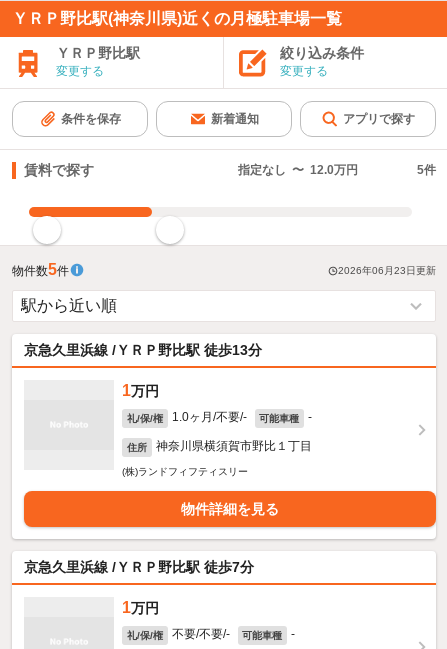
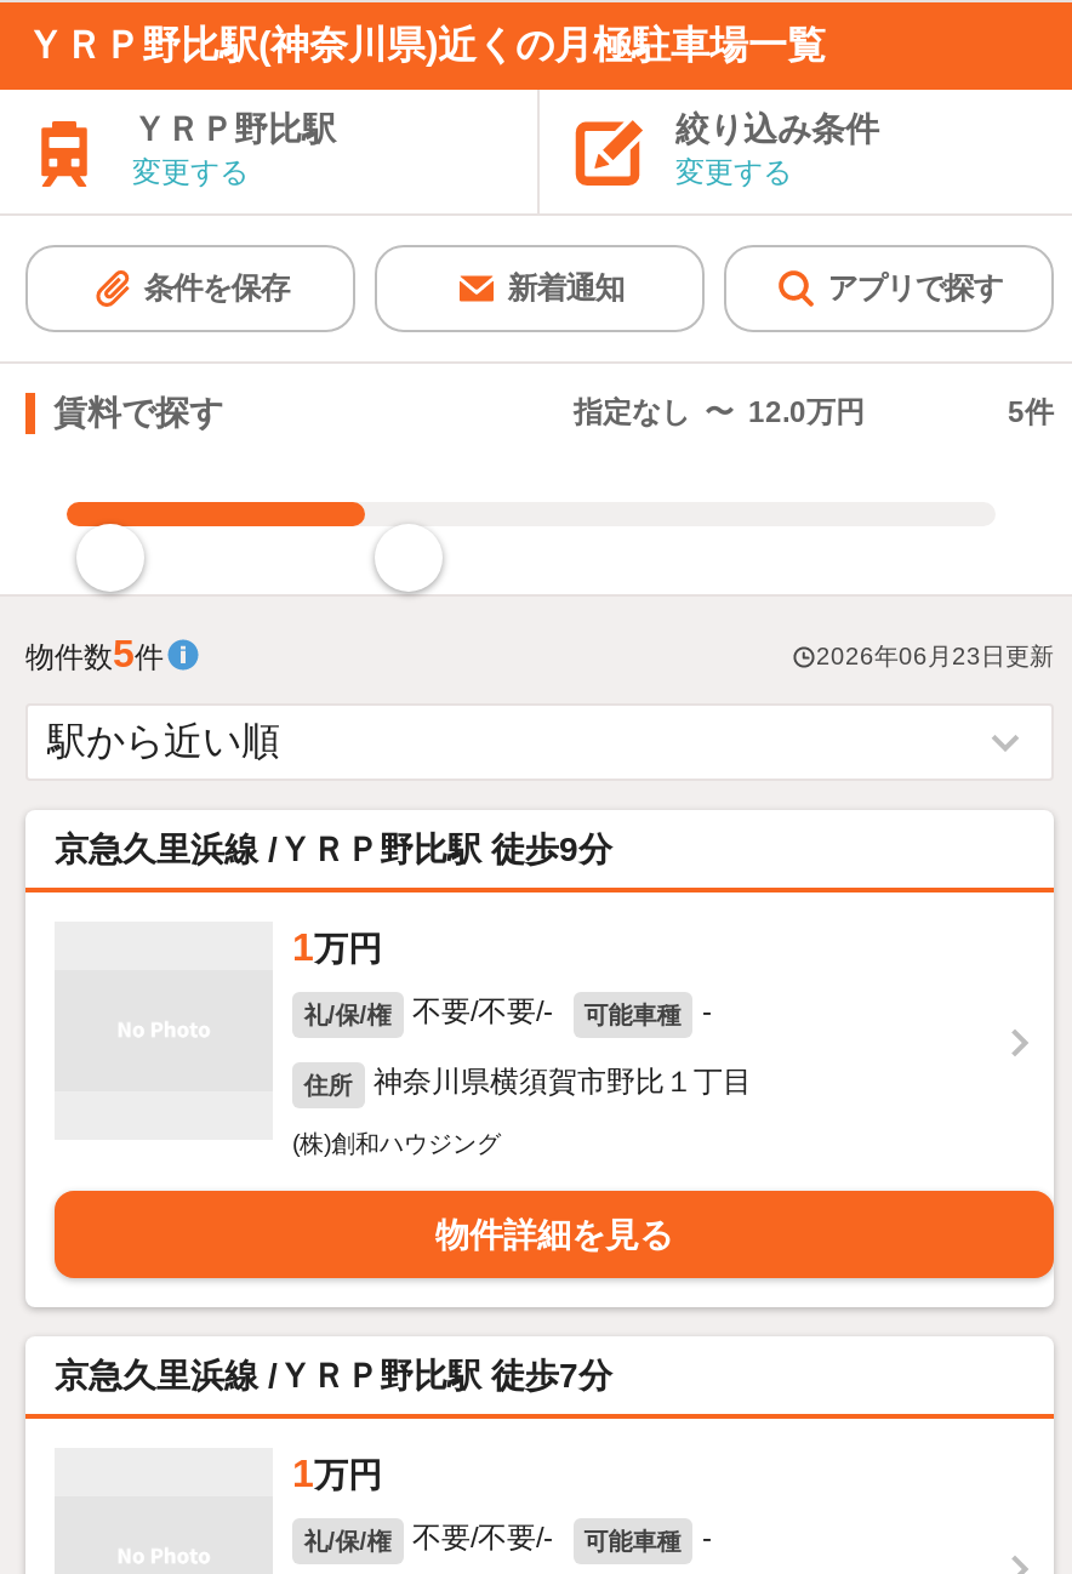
[24,342,262,358] 京急久里浜線 /ＹＲＰ野比駅 徒歩13分 -> [55,829,612,868] 京急久里浜線 /ＹＲＰ野比駅 徒歩9分
[171,410,246,424] 1.0ヶ月/不要/- -> [412,994,553,1028] 不要/不要/-
[122,466,248,477] (株)ランドフィフティスリー -> [292,1130,501,1157] (株)創和ハウジング

